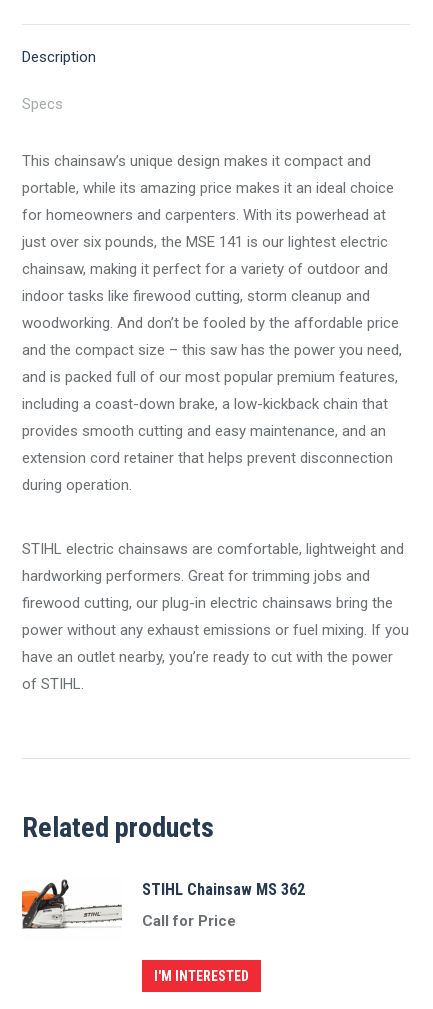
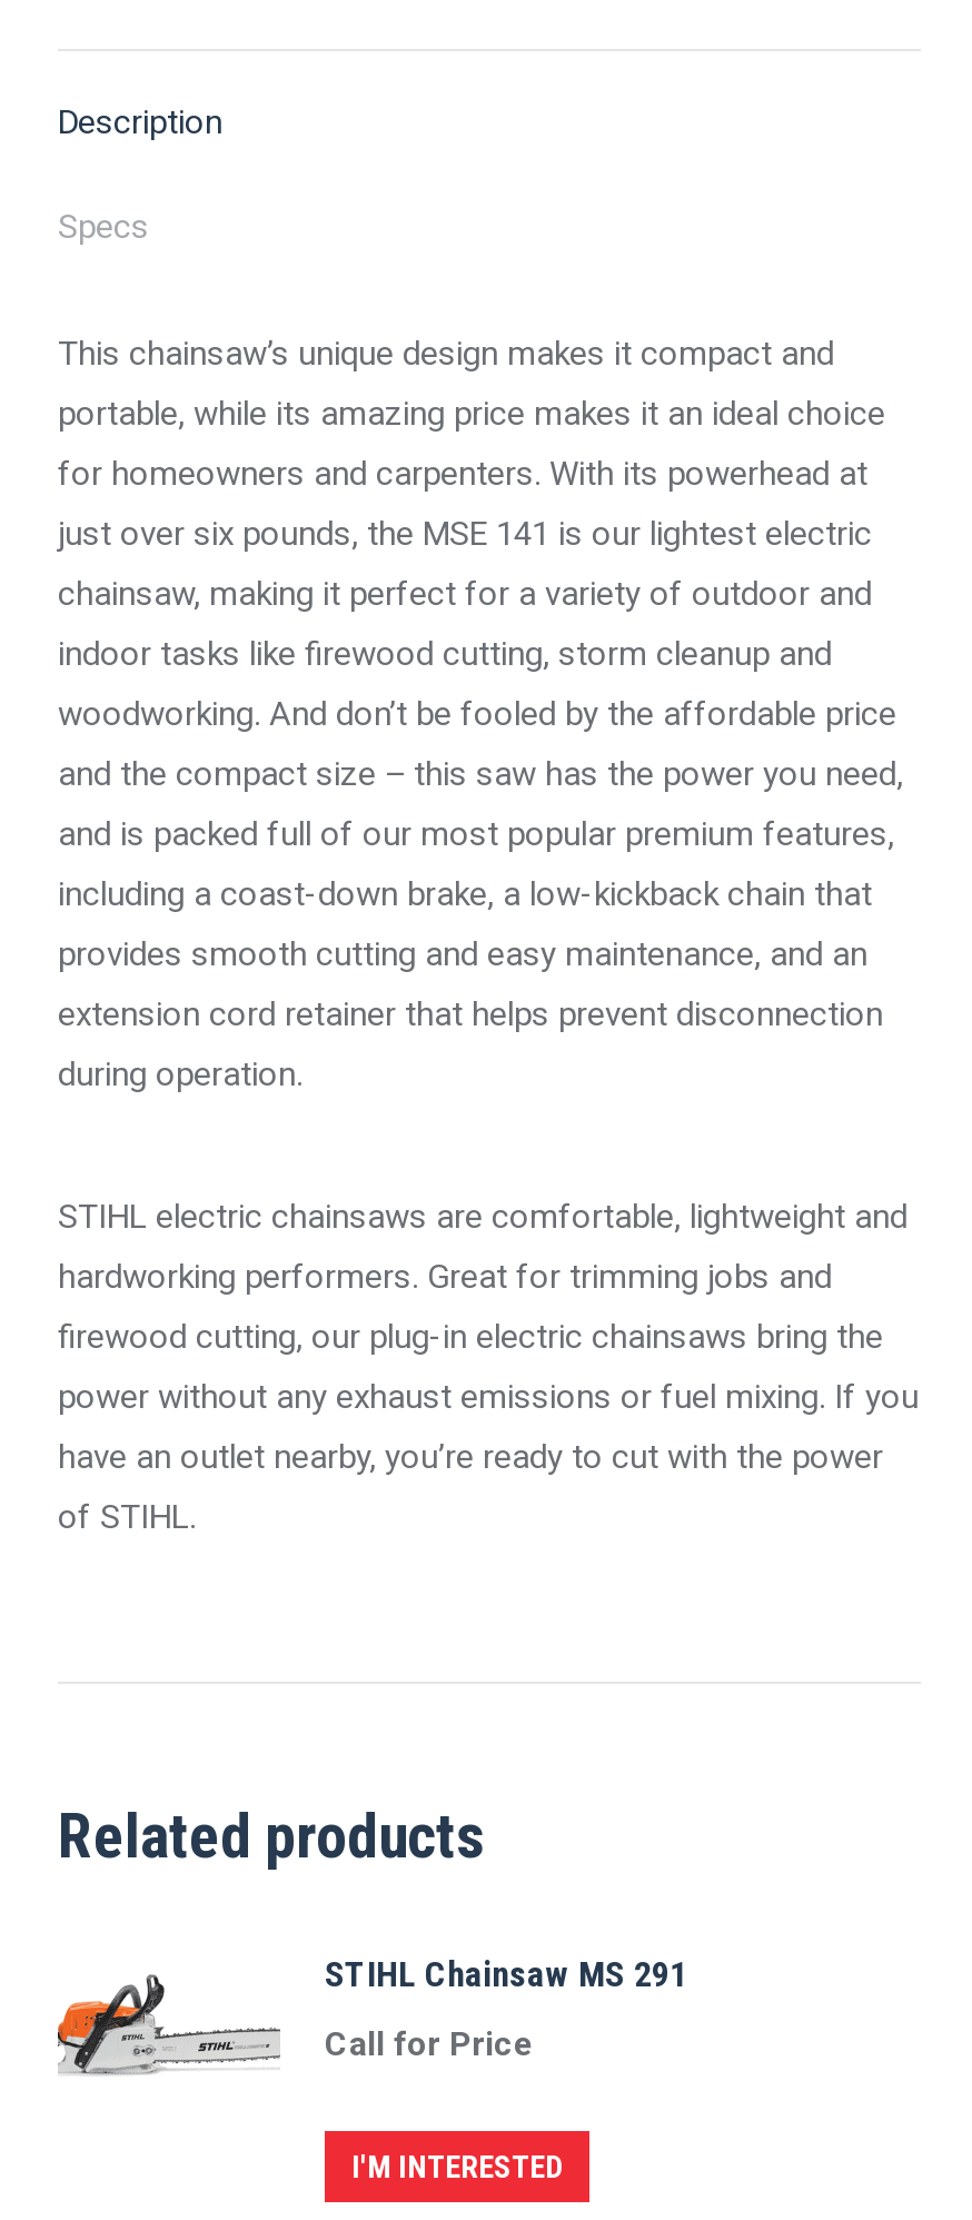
[21,878,305,935] [image] | STIHL Chainsaw MS 362 -> [56,1952,687,2078] [image] | STIHL Chainsaw MS 291

